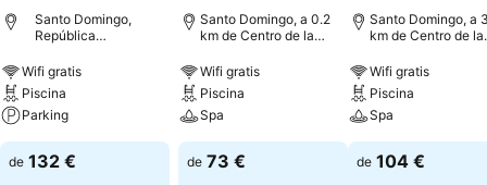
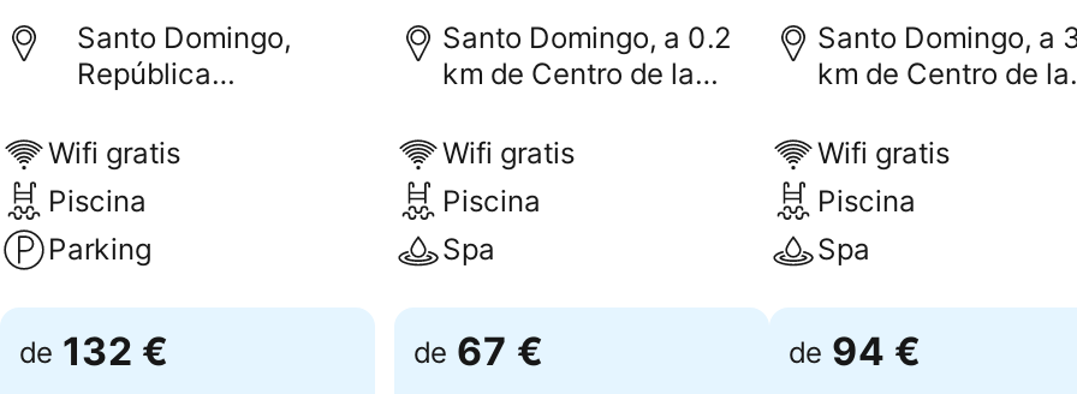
[187,150,246,172] de 73 € -> [413,327,543,375] de 67 €
[357,150,425,172] de 104 € -> [789,327,921,375] de 94 €

